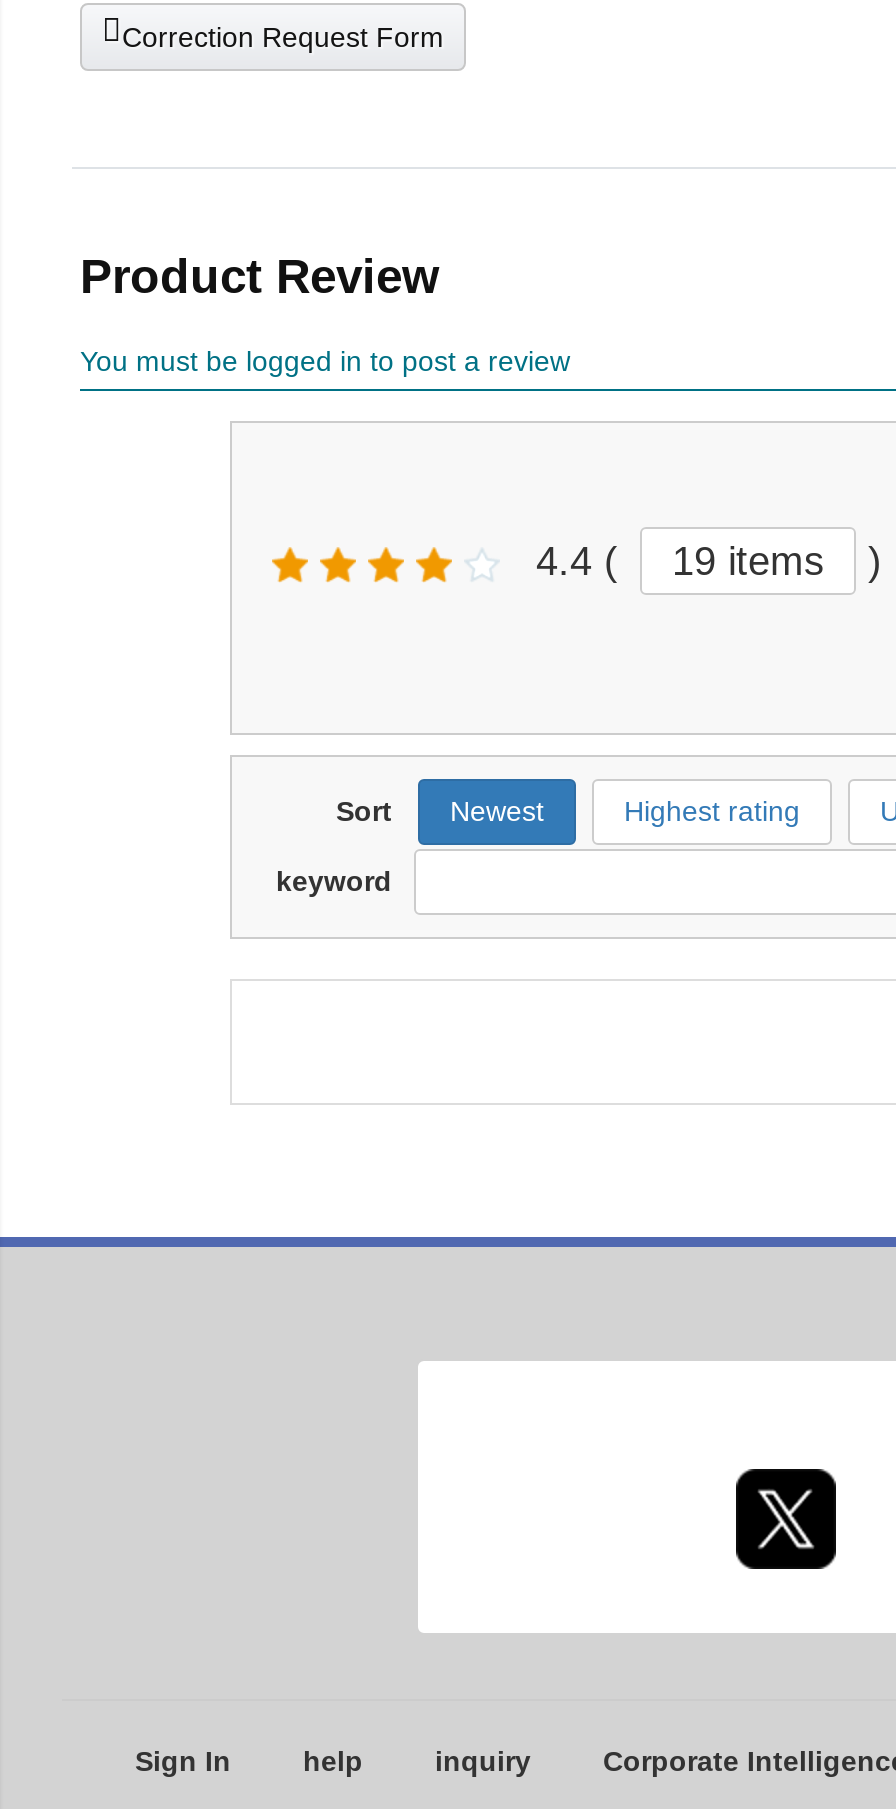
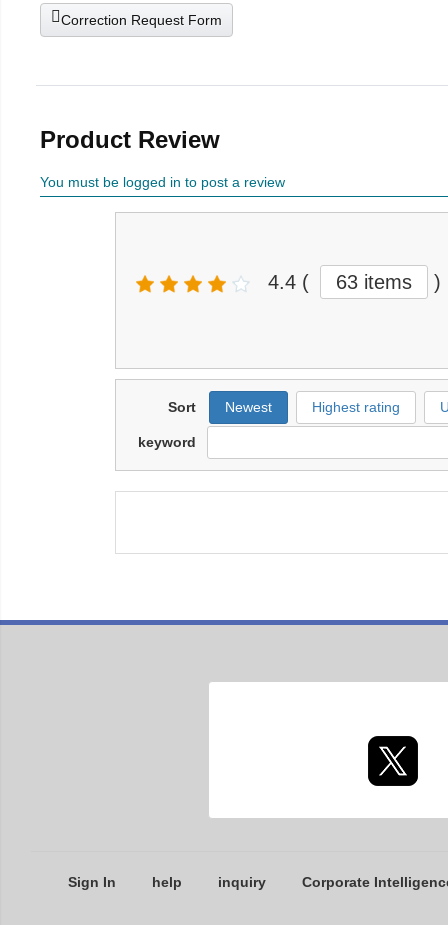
[672,539,824,583] 19 items -> [336,271,412,293] 63 items

